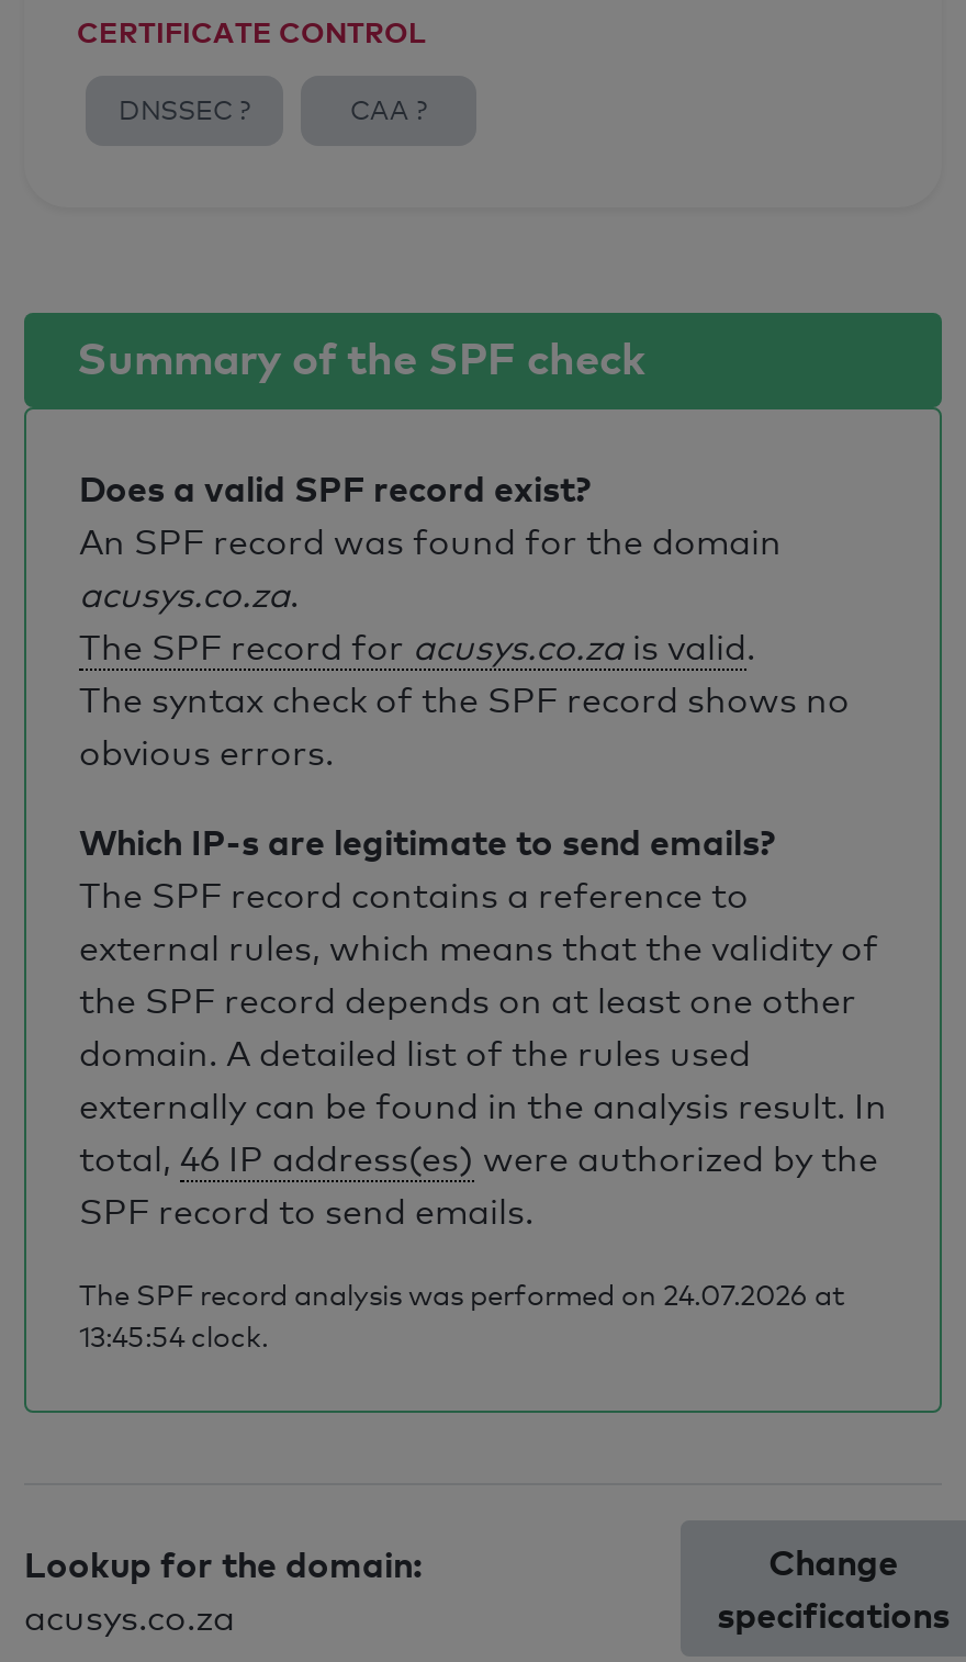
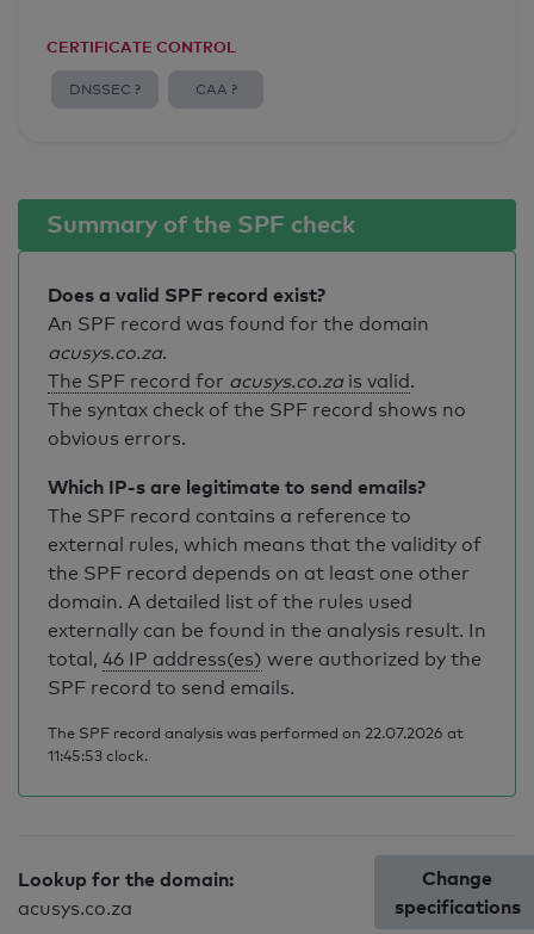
[79,1277,845,1312] The SPF record analysis was performed on 24.07.2026 at -> [48,723,464,742] The SPF record analysis was performed on 22.07.2026 at
[79,1318,268,1354] 13:45:54 clock. -> [48,746,148,765] 11:45:53 clock.

